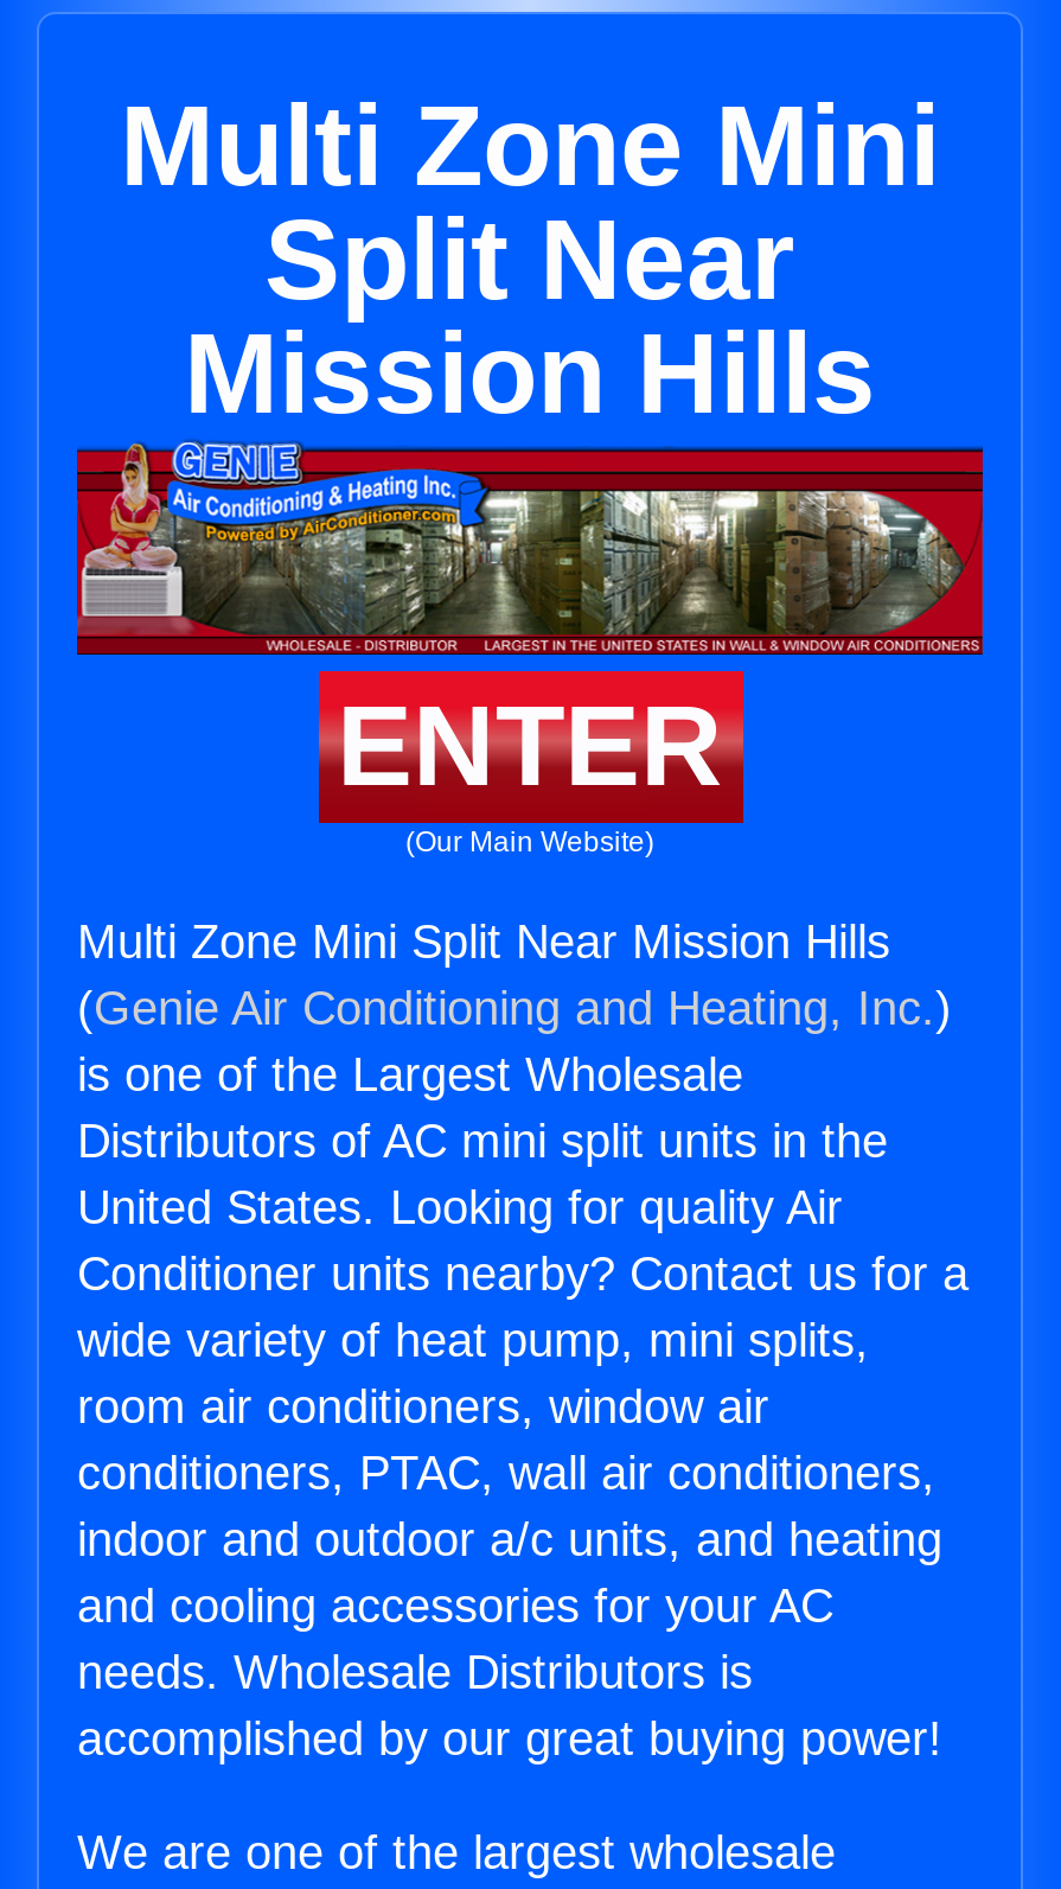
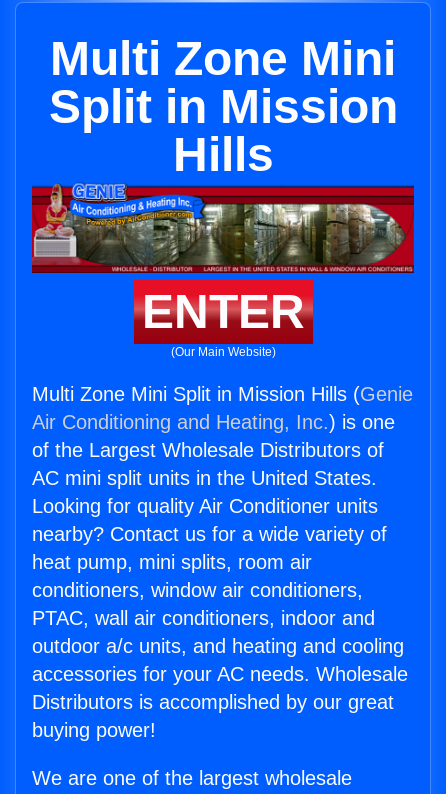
[184,197,876,436] Split Near | Mission Hills -> [48,80,397,181] Split in Mission | Hills
[77,916,969,1765] Multi Zone Mini Split Near Mission Hills | (Genie Air Conditioning and Heating, Inc.) | is one of the Largest Wholesale | Distributors of AC mini split units in the | United States. Looking for quality Air | Conditioner units nearby? Contact us for a | wide variety of heat pump, mini splits, | room air conditioners, window air | conditioners, PTAC, wall air conditioners, | indoor and outdoor a/c units, and heating | and cooling accessories for your AC | needs. Wholesale Distributors is | accomplished by our great buying power! -> [32,383,413,741] Multi Zone Mini Split in Mission Hills (Genie | Air Conditioning and Heating, Inc.) is one | of the Largest Wholesale Distributors of | AC mini split units in the United States. | Looking for quality Air Conditioner units | nearby? Contact us for a wide variety of | heat pump, mini splits, room air | conditioners, window air conditioners, | PTAC, wall air conditioners, indoor and | outdoor a/c units, and heating and cooling | accessories for your AC needs. Wholesale | Distributors is accomplished by our great | buying power!

